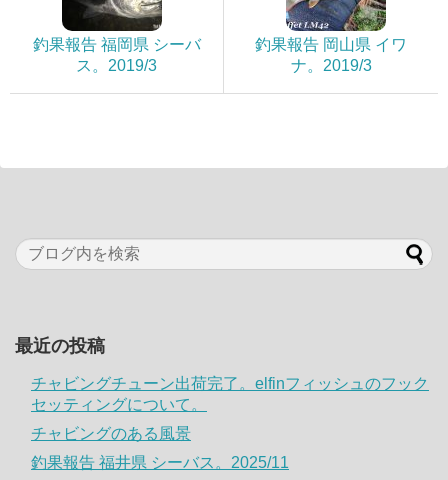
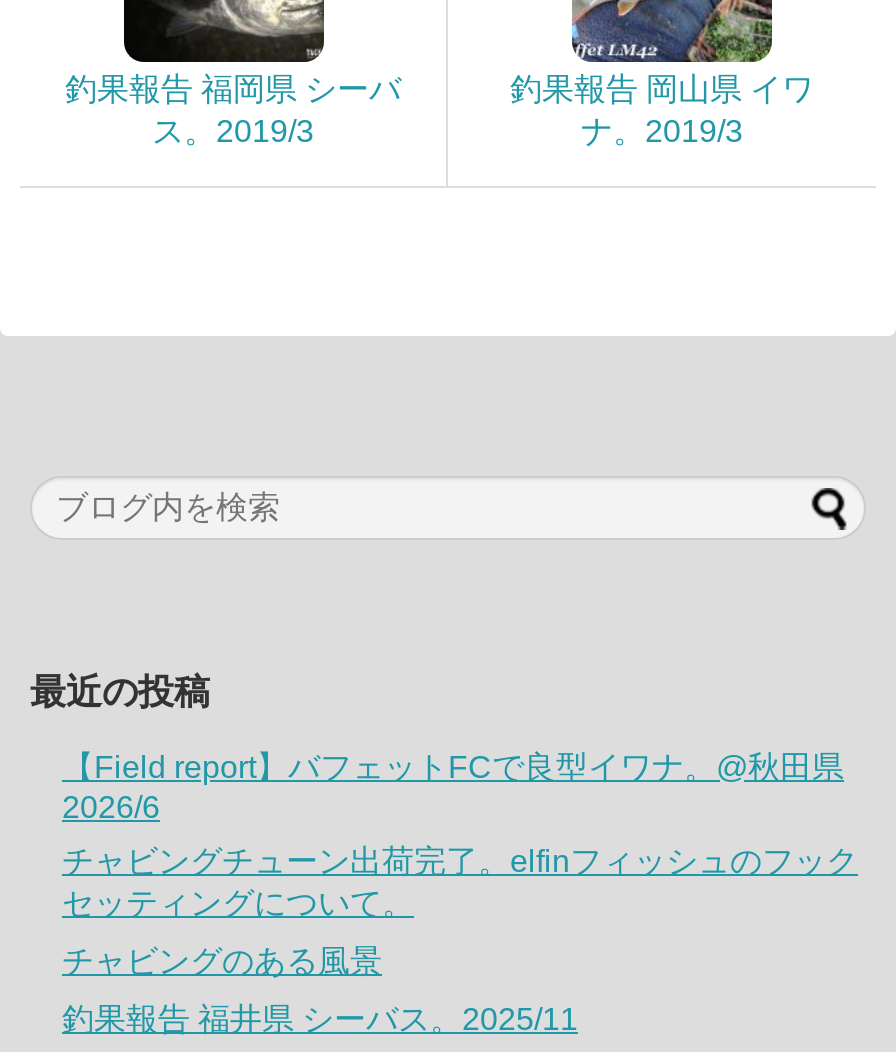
none -> [62,750,844,824] 【Field report】バフェットFCで良型イワナ。@秋田県 | 2026/6

